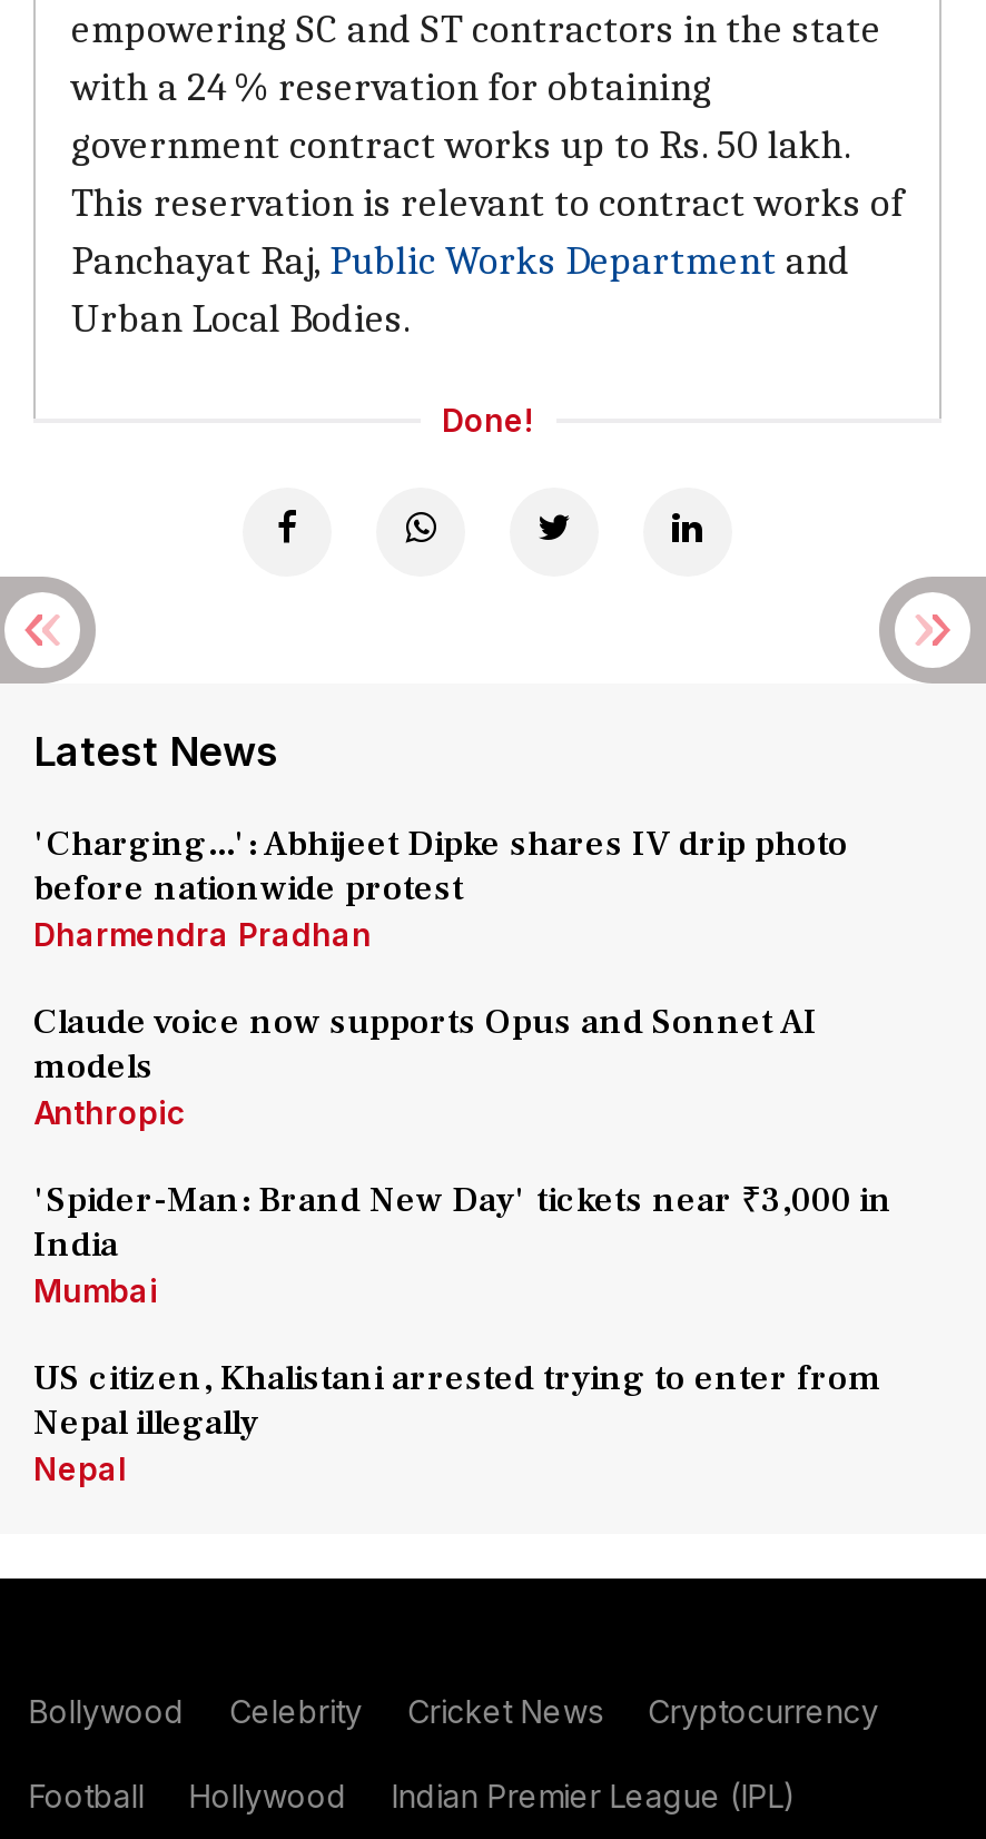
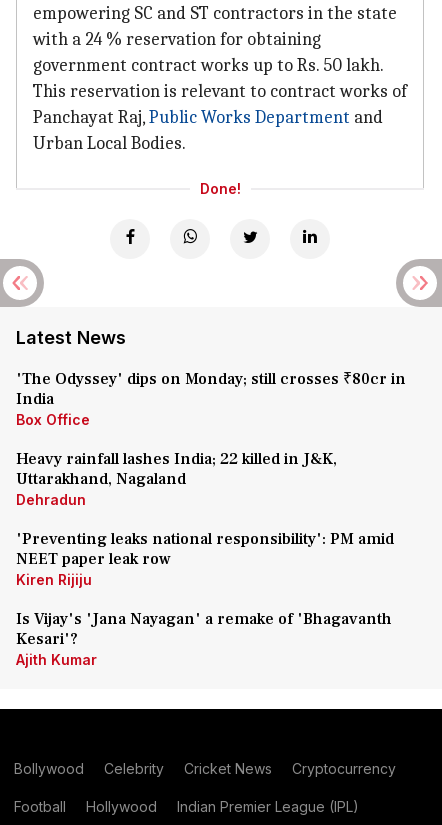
[33,822,893,1222] 'Charging...': Abhijeet Dipke shares IV drip photo | before nationwide protest | Dharmendra Pradhan | Claude voice now supports Opus and Sonnet AI | models | Anthropic | 'Spider-Man: Brand New Day' tickets near ₹3,000 in -> [16,369,406,389] 'The Odyssey' dips on Monday; still crosses ₹80cr in
moved [33,1222,118,1267] -> [16,389,54,409]: India
[33,1271,881,1487] Mumbai | US citizen, Khalistani arrested trying to enter from | Nepal illegally | Nepal -> [16,411,394,668] Box Office | Heavy rainfall lashes India; 22 killed in J&K, | Uttarakhand, Nagaland | Dehradun | 'Preventing leaks national responsibility': PM amid | NEET paper leak row | Kiren Rijiju | Is Vijay's 'Jana Nayagan' a remake of 'Bhagavanth | Kesari'? | Ajith Kumar

